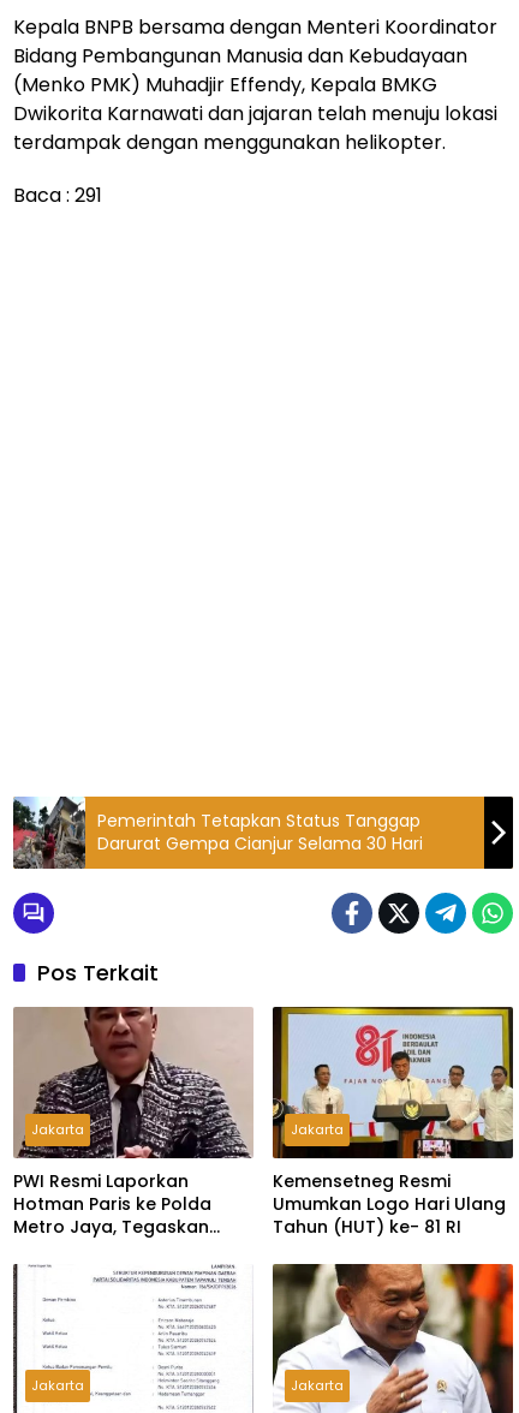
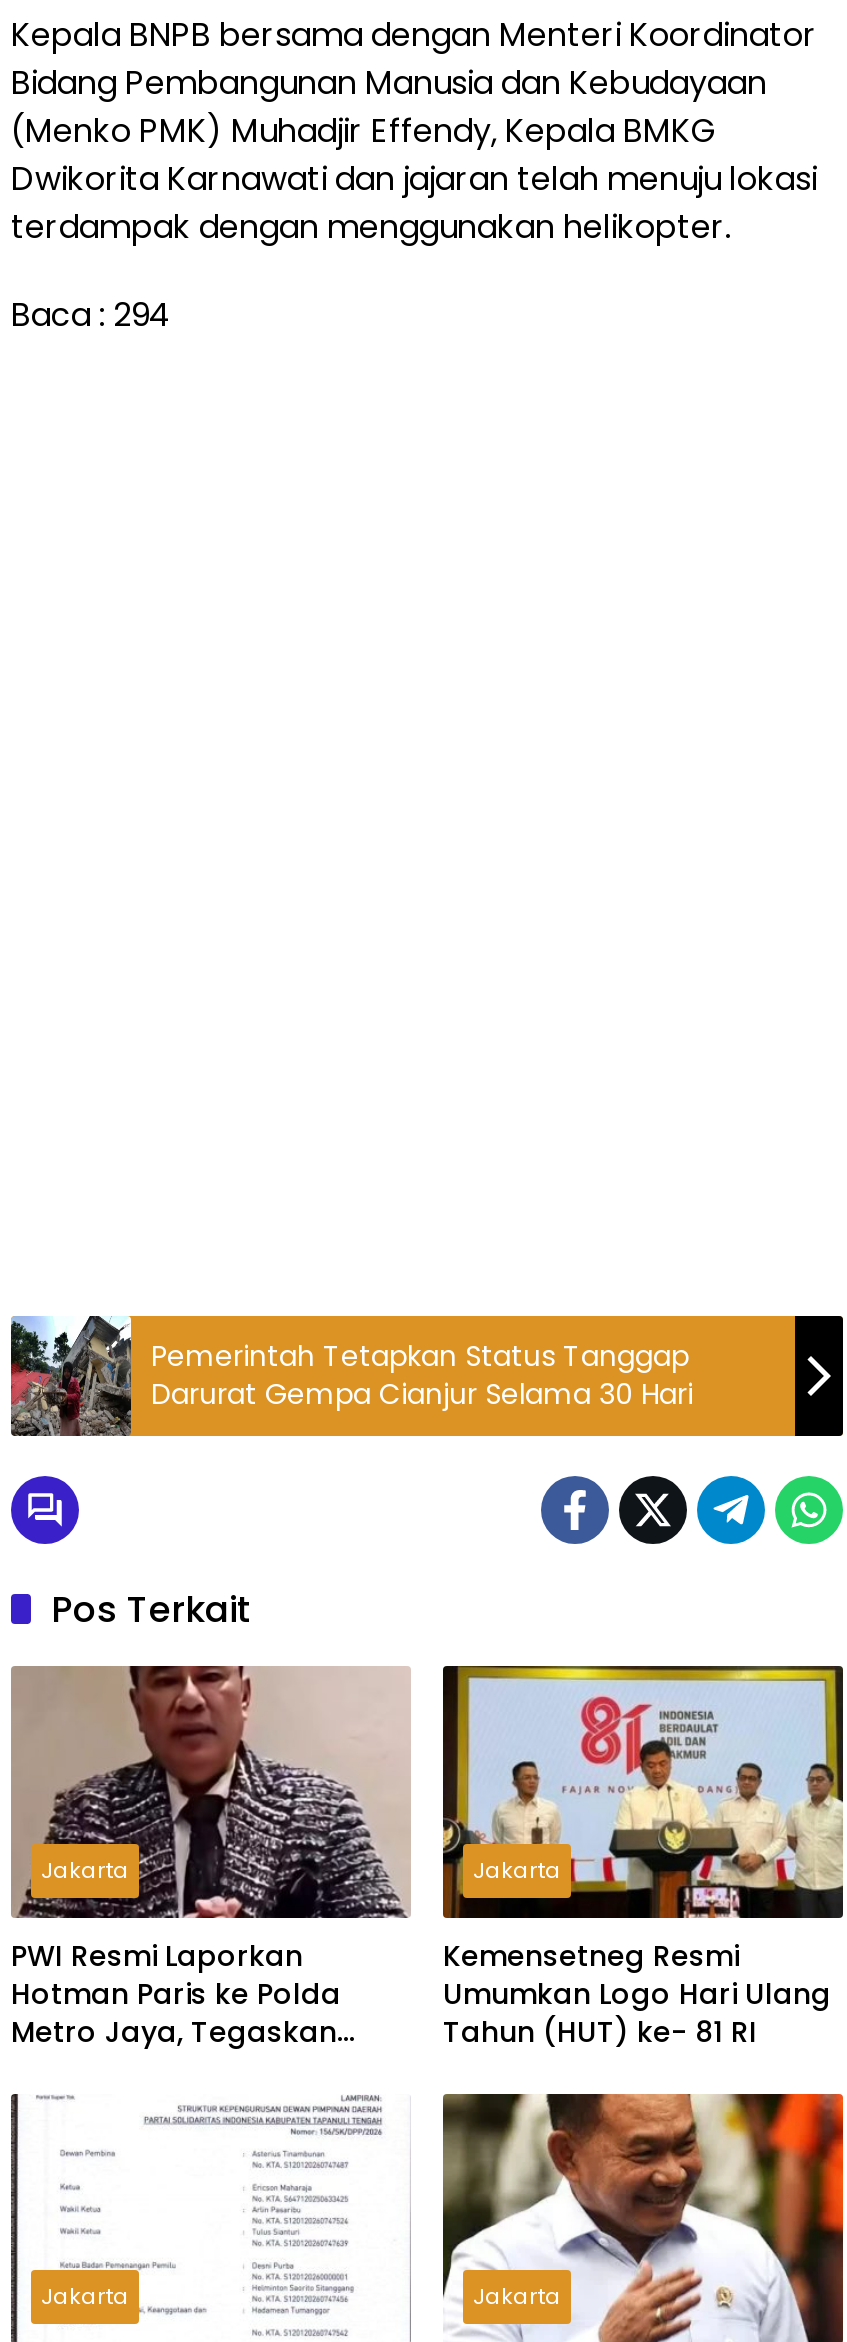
[13,181,102,209] Baca : 291 -> [11,292,171,338] Baca : 294

